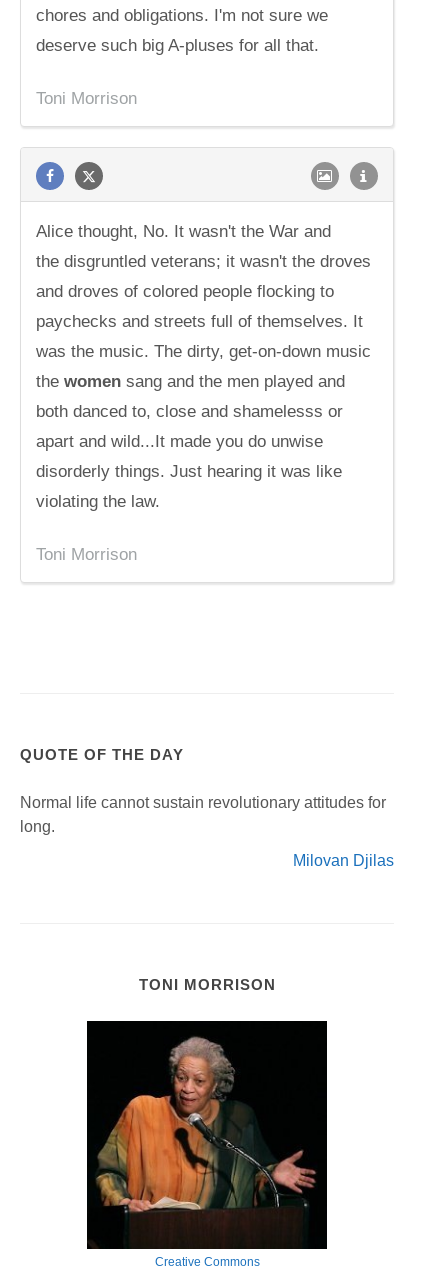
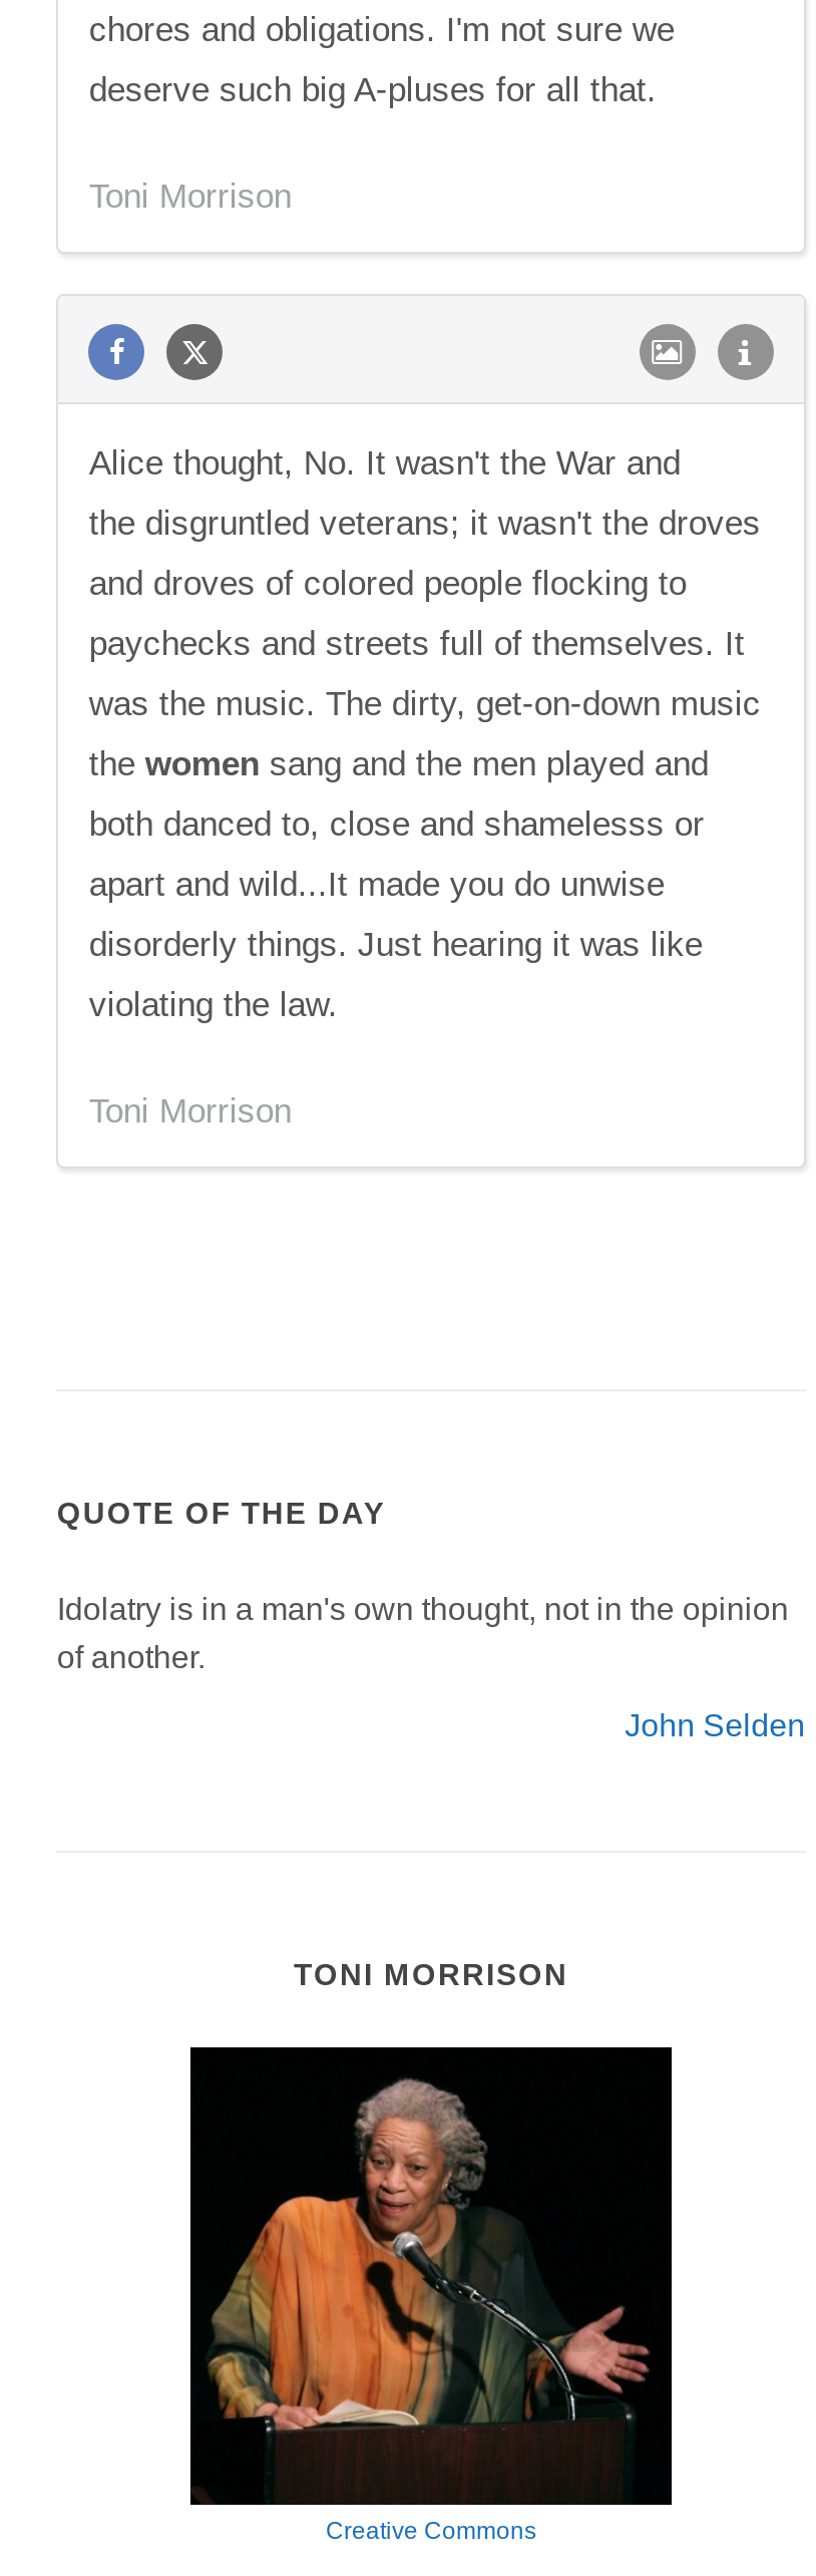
[20,794,386,835] Normal life cannot sustain revolutionary attitudes for | long. -> [57,1592,789,1674] Idolatry is in a man's own thought, not in the opinion | of another.
[293,852,394,869] Milovan Djilas -> [625,1708,805,1742] John Selden

